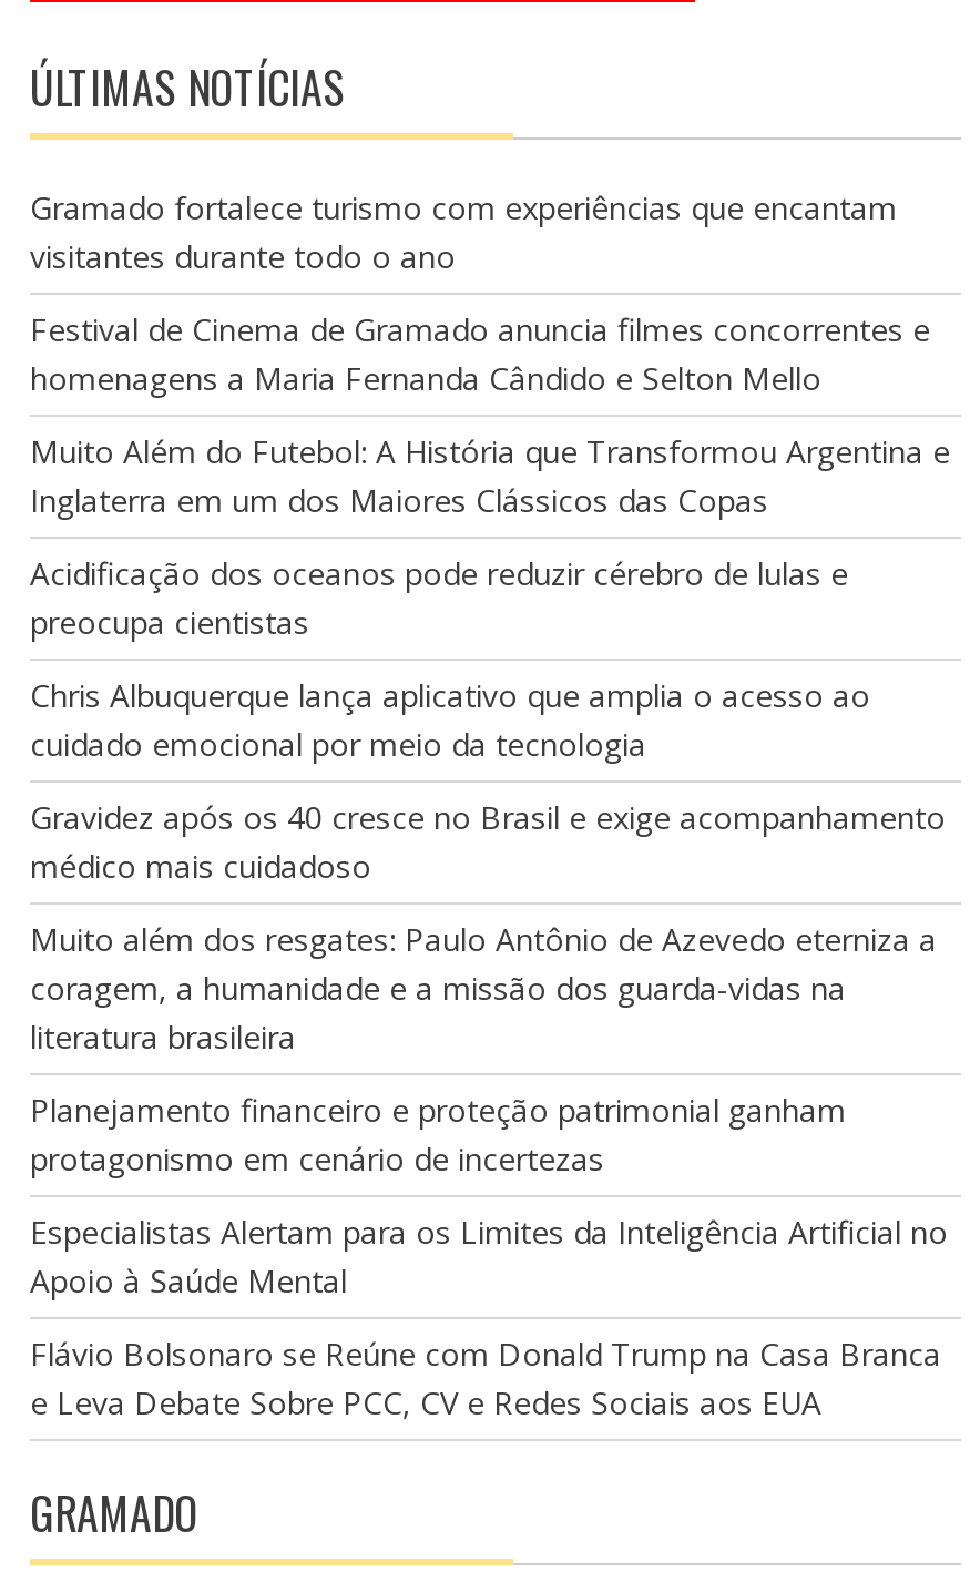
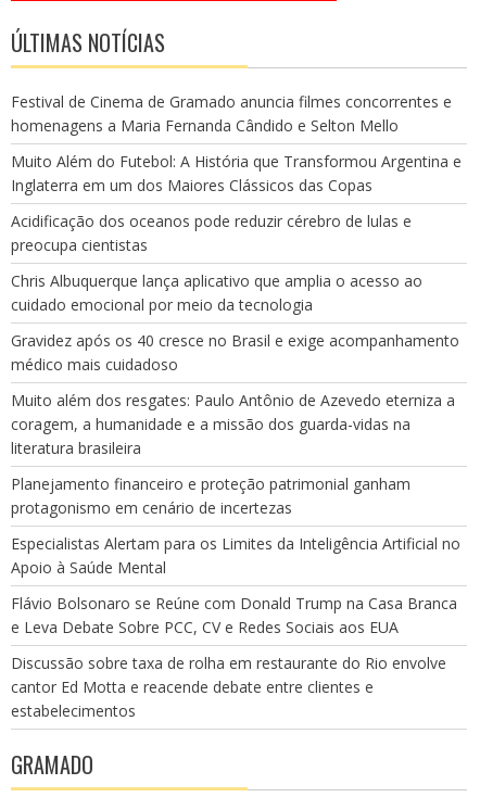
[30,186,897,277] Gramado fortalece turismo com experiências que encantam | visitantes durante todo o ano -> none
moved [30,308,950,1424] -> [11,91,462,637]: Festival de Cinema de Gramado anuncia filmes concorrentes e | homenagens a Maria Fernanda Cândido e Selton Mello | Muito Além do Futebol: A História que Transformou Argentina e | ... | Flávio Bolsonaro se Reúne com Donald Trump na Casa Branca | e Leva Debate Sobre PCC, CV e Redes Sociais aos EUA
none -> [11,653,446,721] Discussão sobre taxa de rolha em restaurante do Rio envolve | cantor Ed Motta e reacende debate entre clientes e | estabelecimentos

